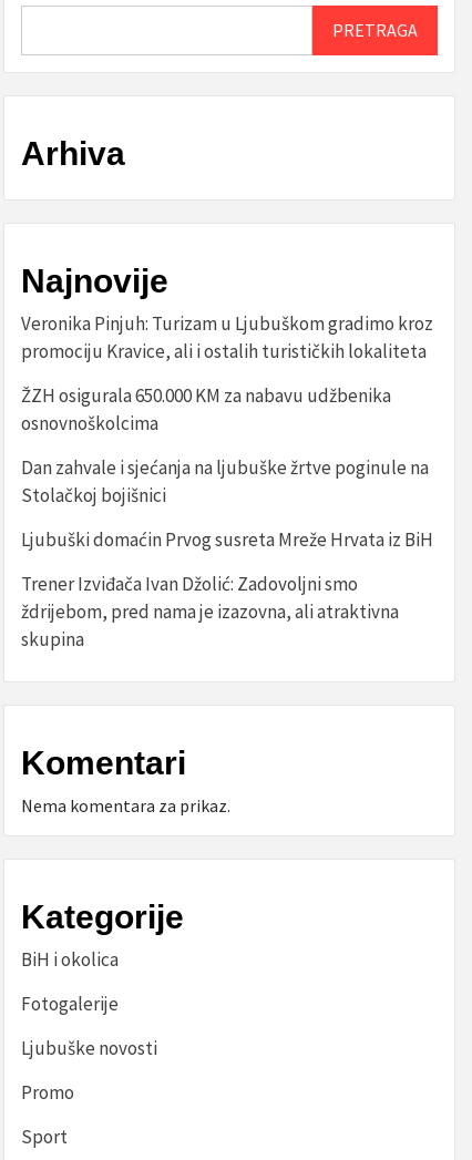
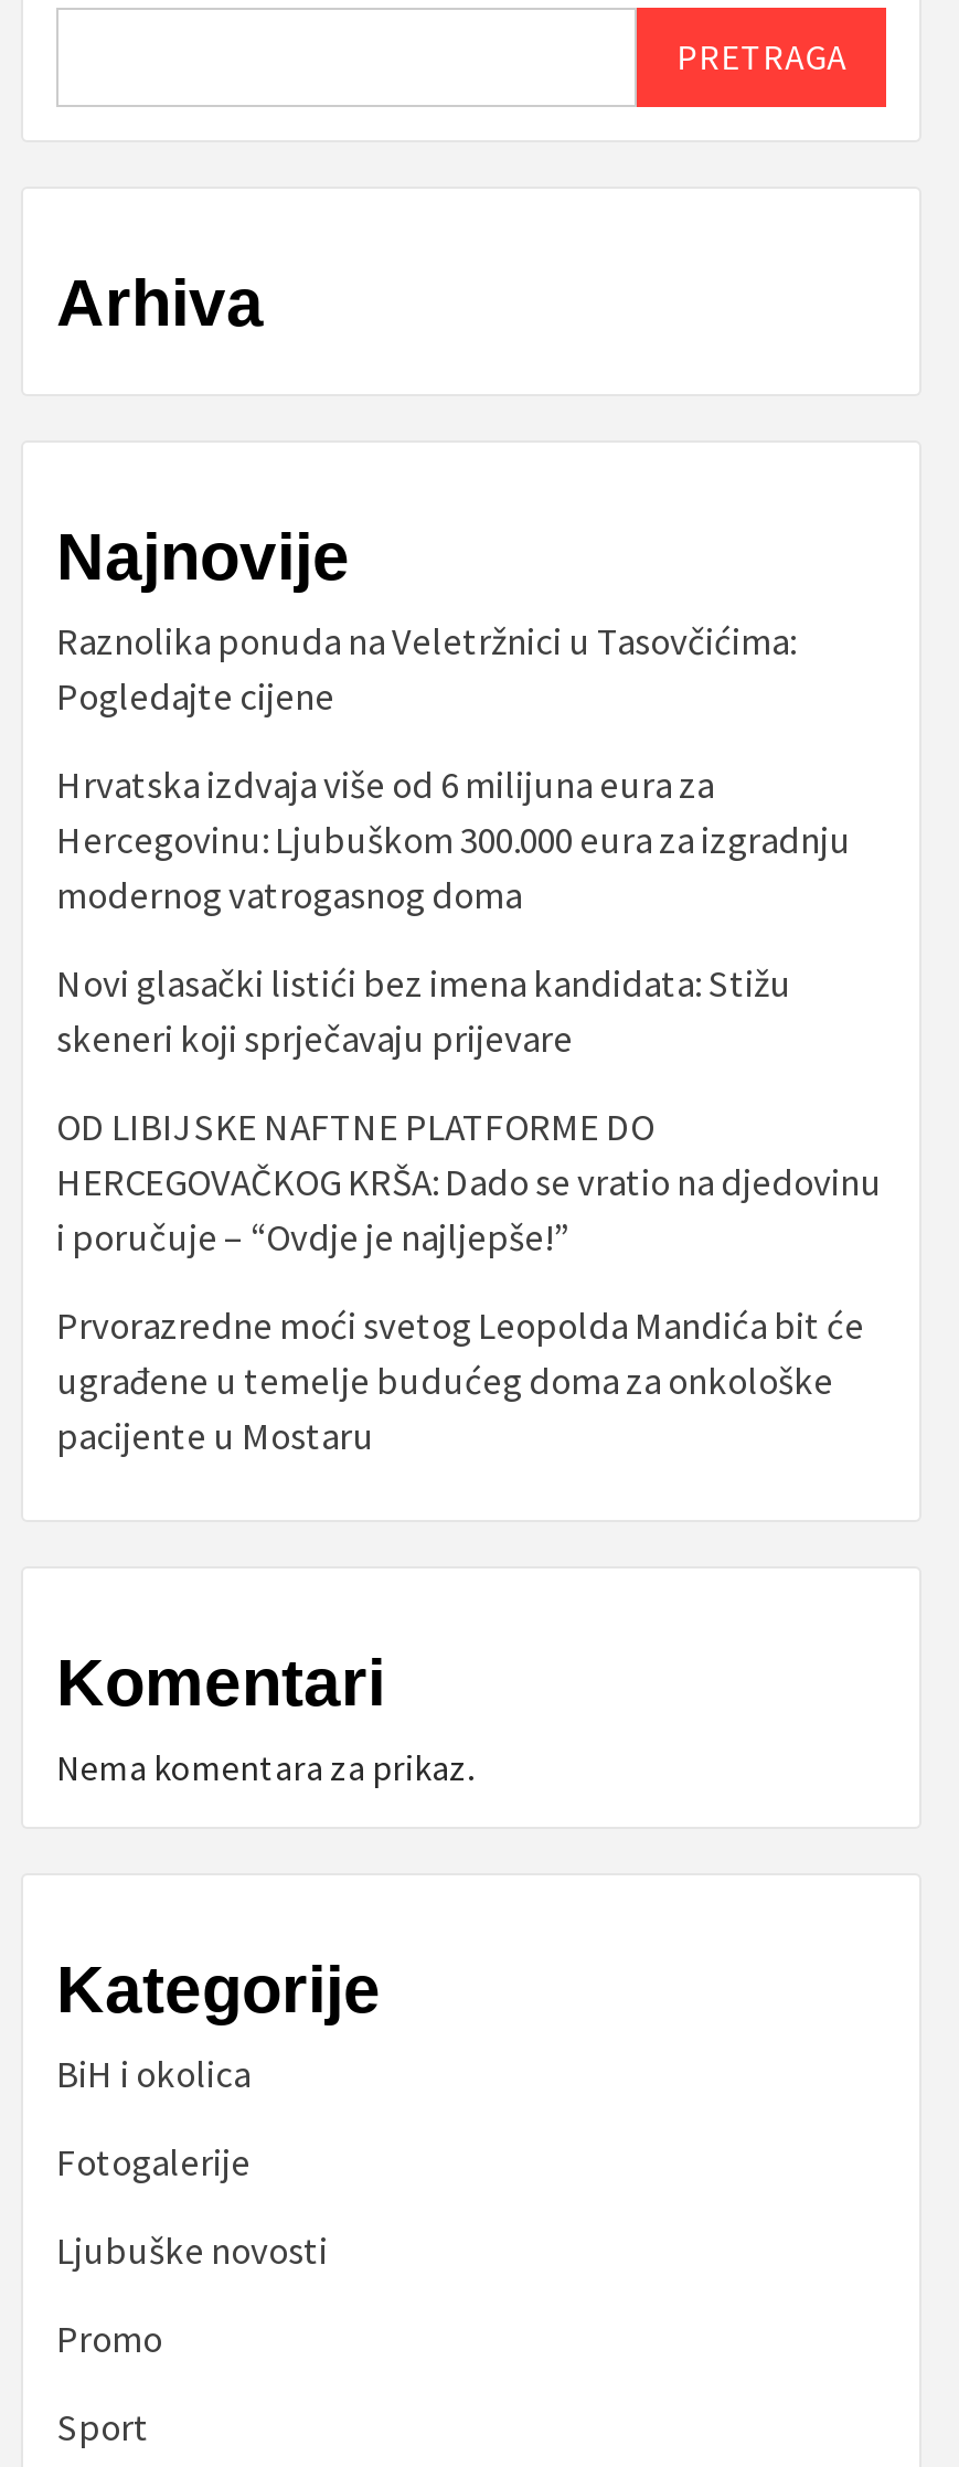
[21,311,433,363] Veronika Pinjuh: Turizam u Ljubuškom gradimo kroz | promociju Kravice, ali i ostalih turističkih lokaliteta -> [56,616,796,720] Raznolika ponuda na Veletržnici u Tasovčićima: | Pogledajte cijene
[21,383,391,435] ŽZH osigurala 650.000 KM za nabavu udžbenika | osnovnoškolcima -> [56,760,851,919] Hrvatska izdvaja više od 6 milijuna eura za | Hercegovinu: Ljubuškom 300.000 eura za izgradnju | modernog vatrogasnog doma
[21,455,429,507] Dan zahvale i sjećanja na ljubuške žrtve poginule na | Stolačkoj bojišnici -> [56,959,791,1062] Novi glasački listići bez imena kandidata: Stižu | skeneri koji sprječavaju prijevare
[21,527,433,551] Ljubuški domaćin Prvog susreta Mreže Hrvata iz BiH -> [56,1102,882,1261] OD LIBIJSKE NAFTNE PLATFORME DO | HERCEGOVAČKOG KRŠA: Dado se vratio na djedovinu | i poručuje – “Ovdje je najljepše!”
[21,571,399,651] Trener Izviđača Ivan Džolić: Zadovoljni smo | ždrijebom, pred nama je izazovna, ali atraktivna | skupina -> [56,1301,864,1460] Prvorazredne moći svetog Leopolda Mandića bit će | ugrađene u temelje budućeg doma za onkološke | pacijente u Mostaru

